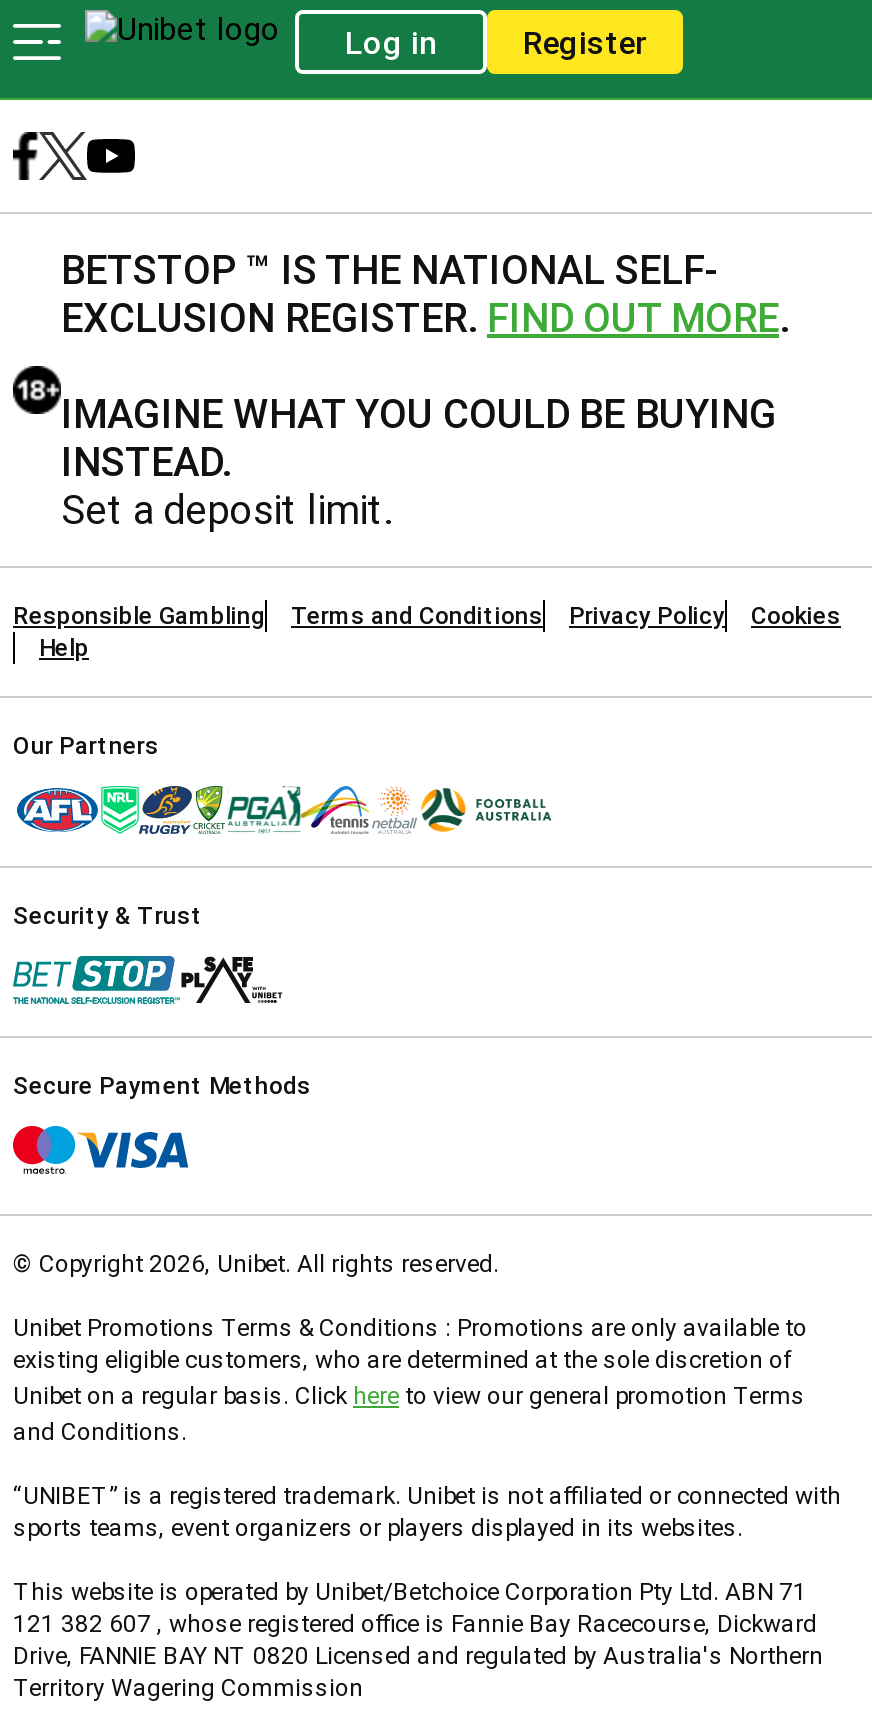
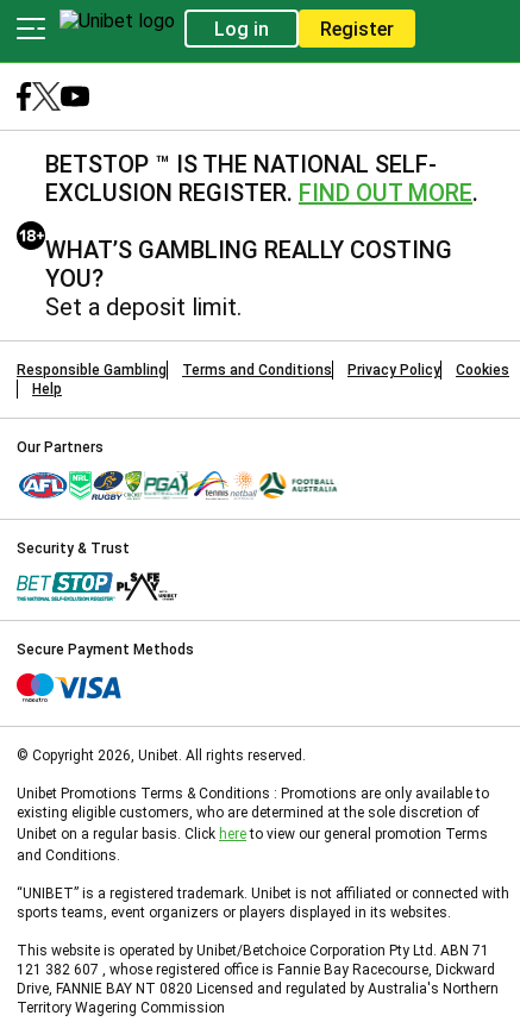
[61,390,777,486] IMAGINE WHAT YOU COULD BE BUYING | INSTEAD. -> [45,236,452,293] WHAT’S GAMBLING REALLY COSTING | YOU?

